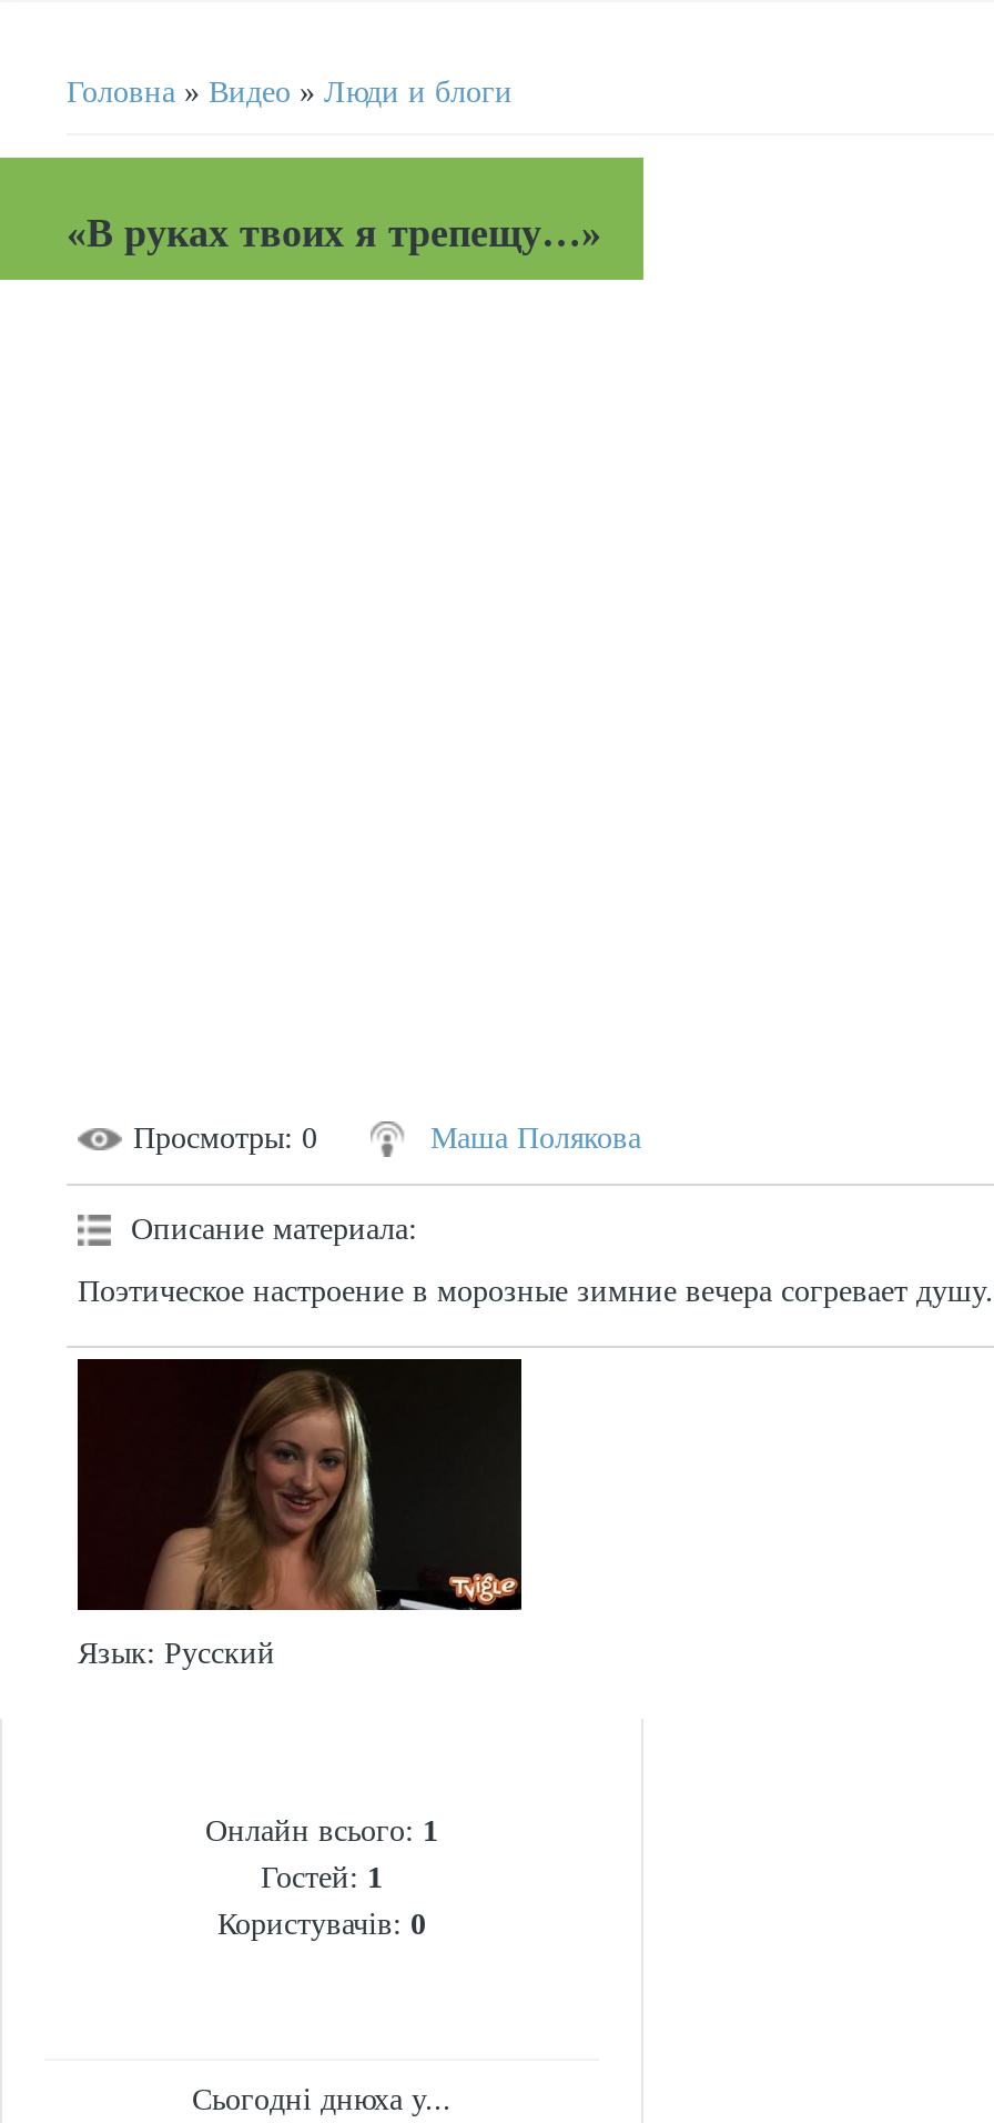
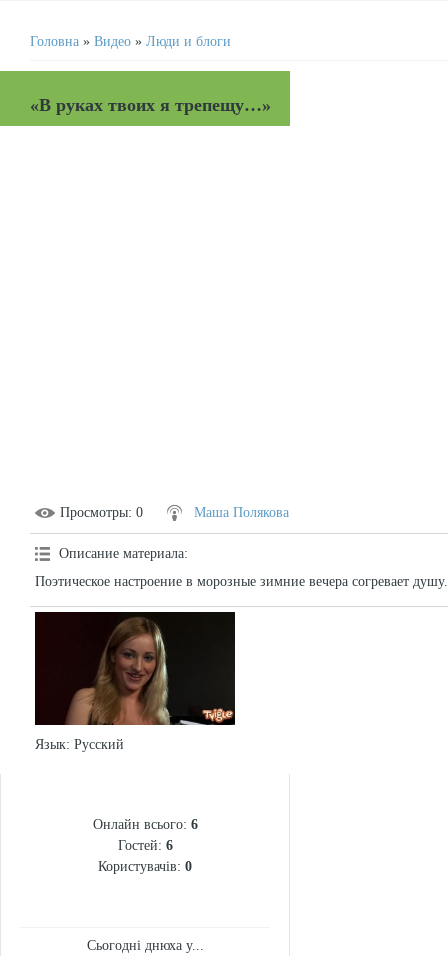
[205,1814,438,1848] Онлайн всього: 1 -> [92,817,197,832] Онлайн всього: 6
[261,1861,383,1894] Гостей: 1 -> [117,838,172,853] Гостей: 6

